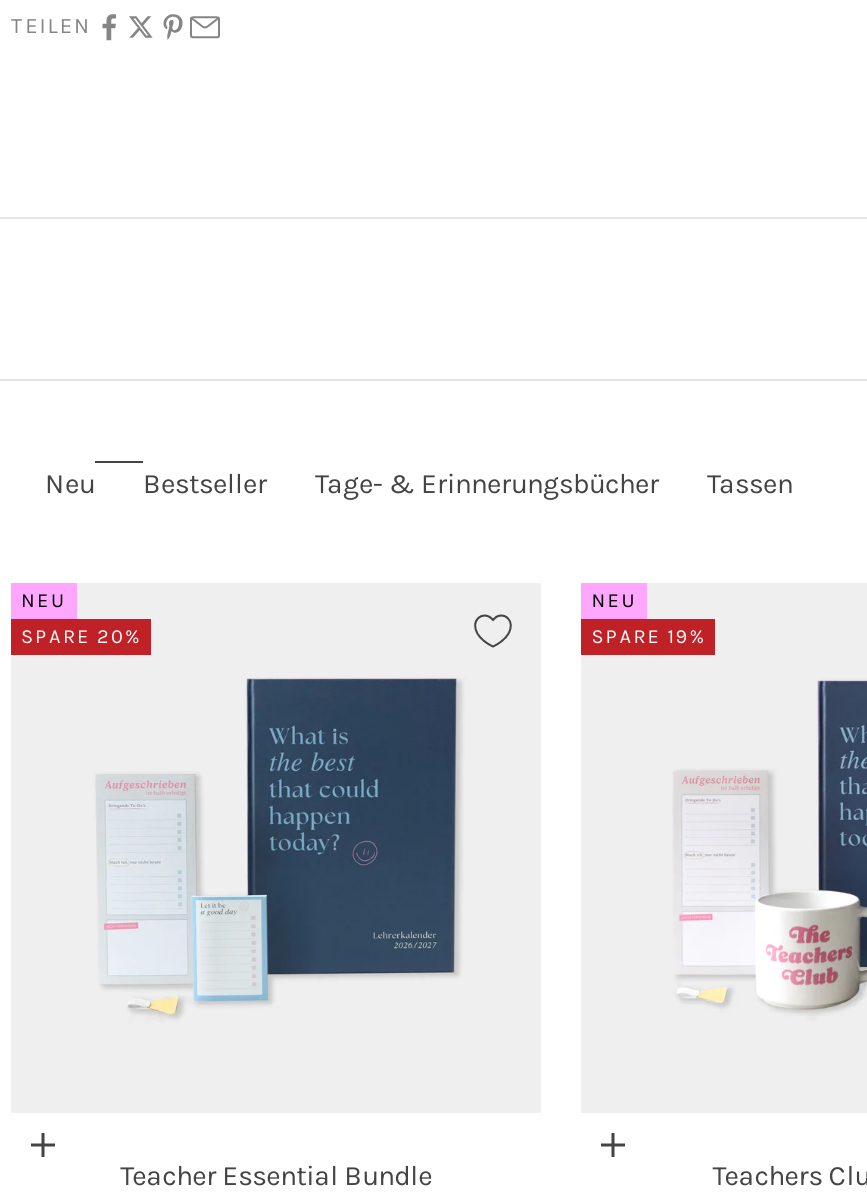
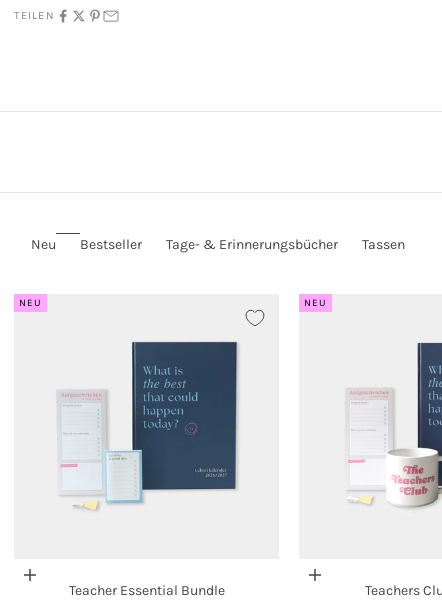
[21,625,141,649] SPARE 20% -> none
[591,625,705,649] SPARE 19% -> none

